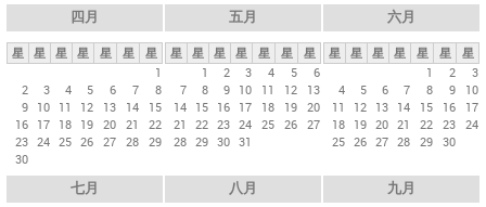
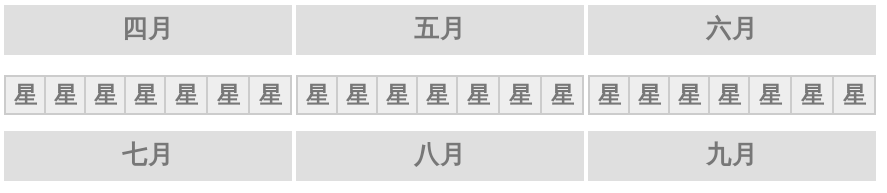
[15,64,162,167] 1 | 2 | 3 | 4 | 5 | 6 | 7 | 8 | 9 10 11 12 13 14 15 | 16 17 18 19 20 21 22 | 23 24 25 26 27 28 29 | 30 -> none
[174,64,320,150] 1 | 2 | 3 | 4 | 5 | 6 | 7 | 8 | 9 10 11 12 13 | 14 15 16 17 18 19 20 | 21 22 23 24 25 26 27 | 28 29 30 31 -> none
[332,64,478,150] 1 | 2 | 3 | 4 | 5 | 6 | 7 | 8 | 9 10 | 11 12 13 14 15 16 17 | 18 19 20 21 22 23 24 | 25 26 27 28 29 30 -> none

